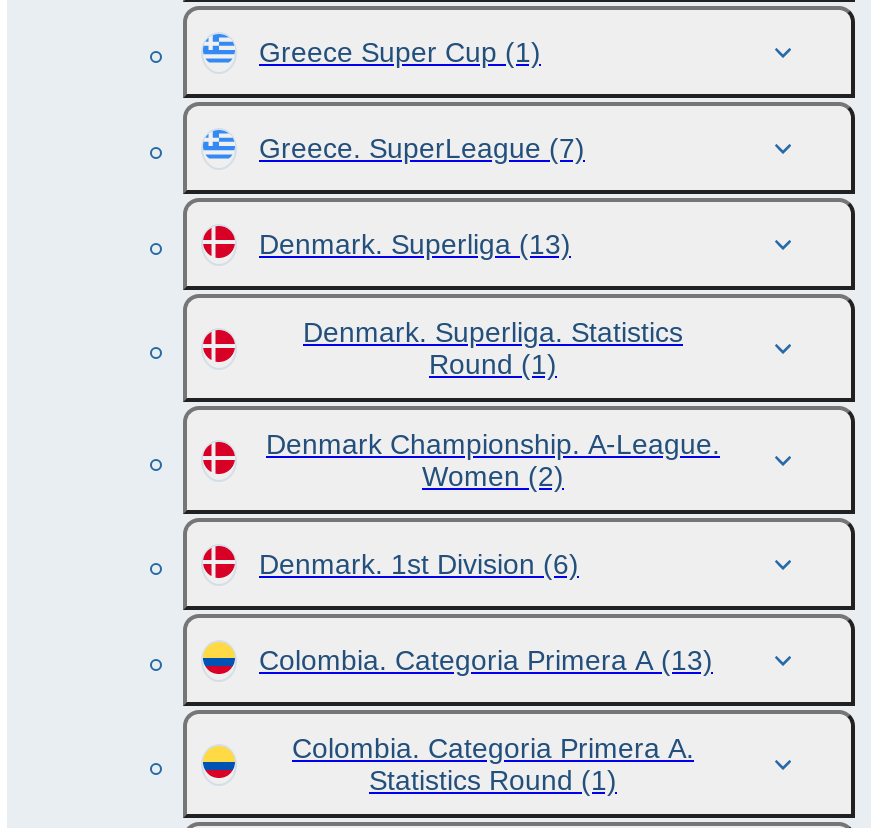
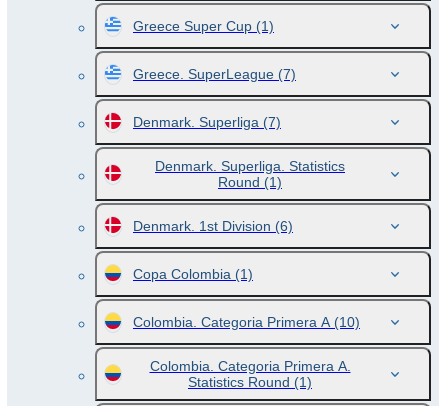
[259,228,571,260] Denmark. Superliga (13) -> [133,114,281,130] Denmark. Superliga (7)
[266,428,720,492] Denmark Championship. A-League. | Women (2) -> none
moved [259,548,579,580] -> [133,218,293,234]: Denmark. 1st Division (6)
[259,644,713,676] Colombia. Categoria Primera A (13) -> [133,266,360,330] Copa Colombia (1) | Colombia. Categoria Primera A (10)

